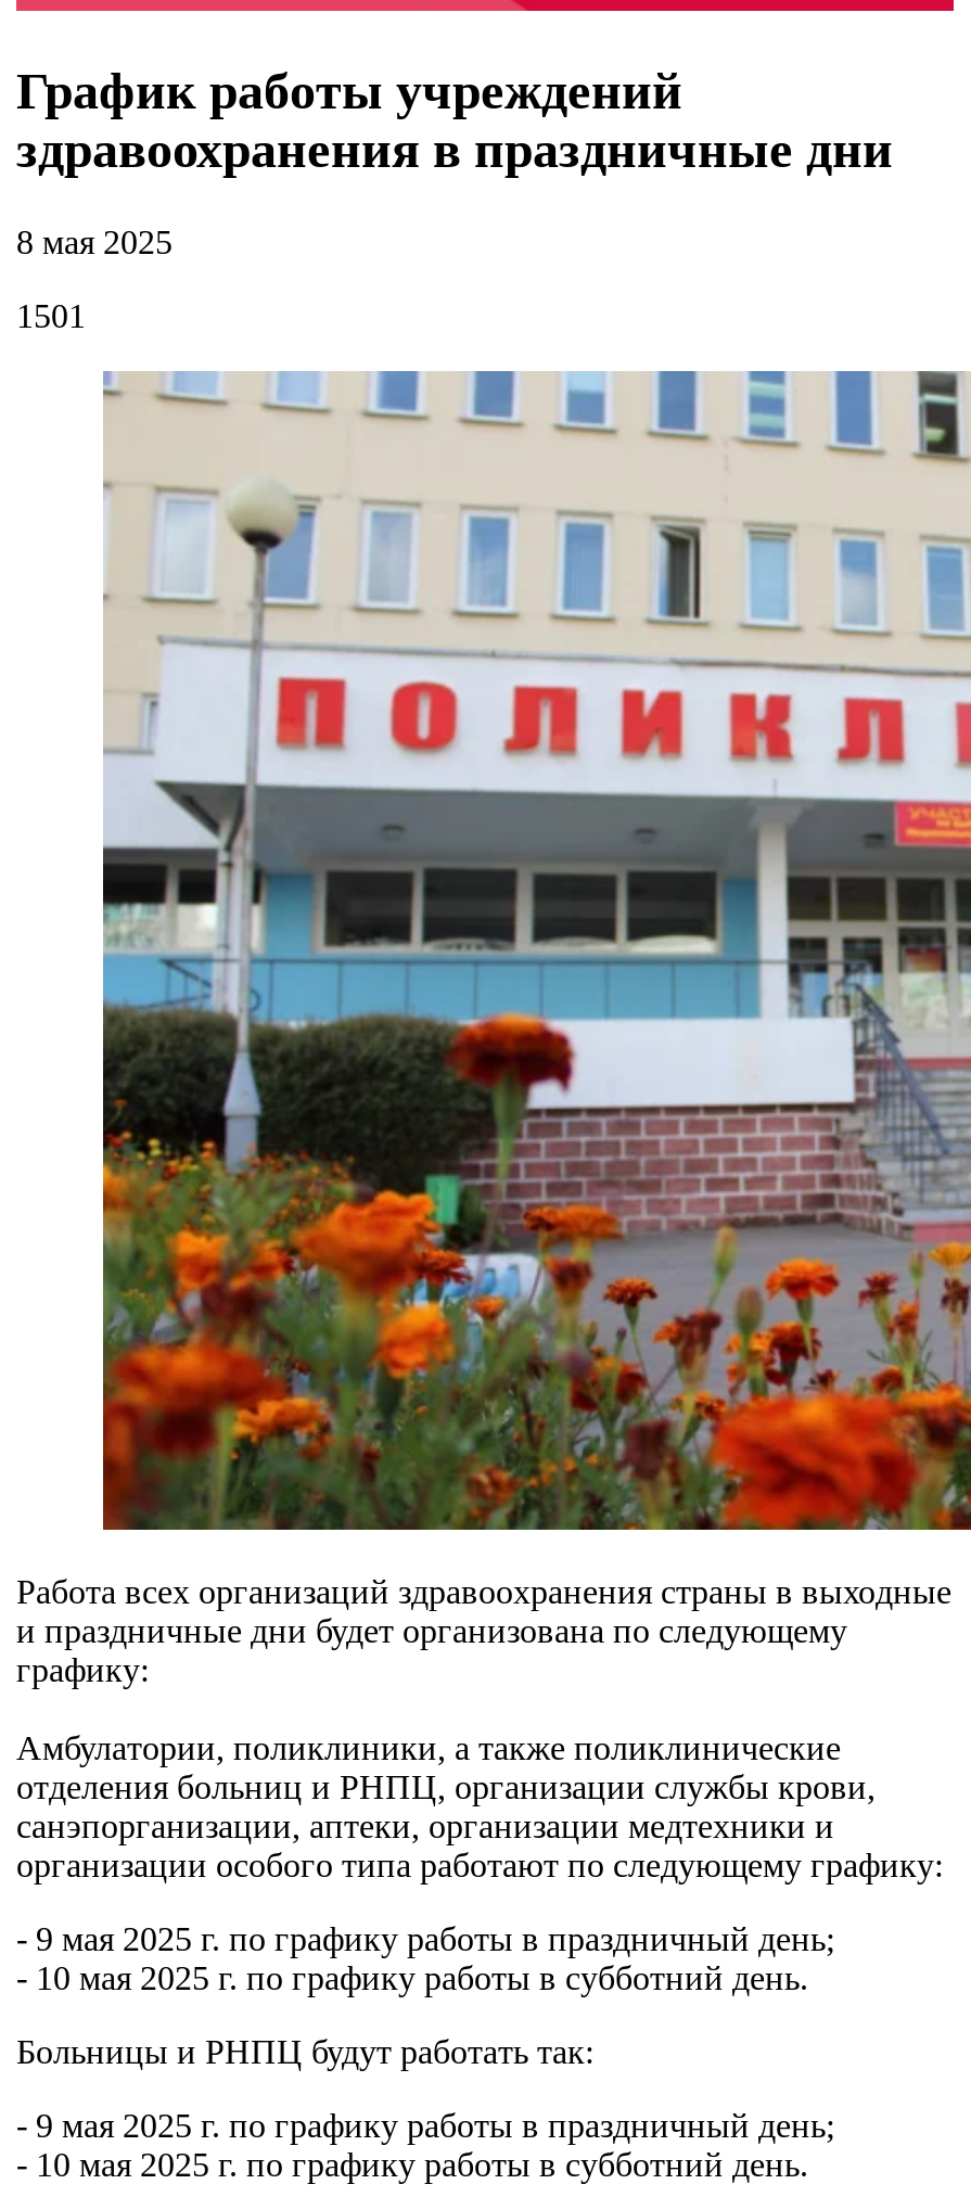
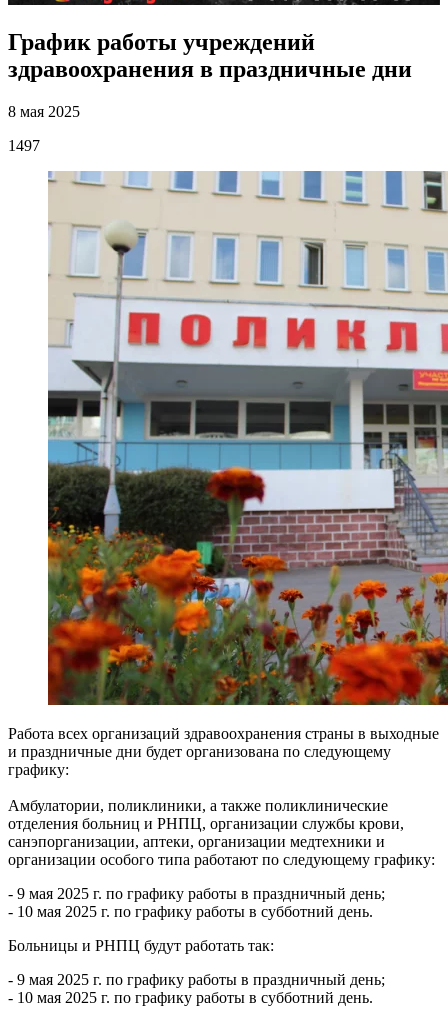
[16,297,86,334] 1501 -> [8,137,40,154] 1497

